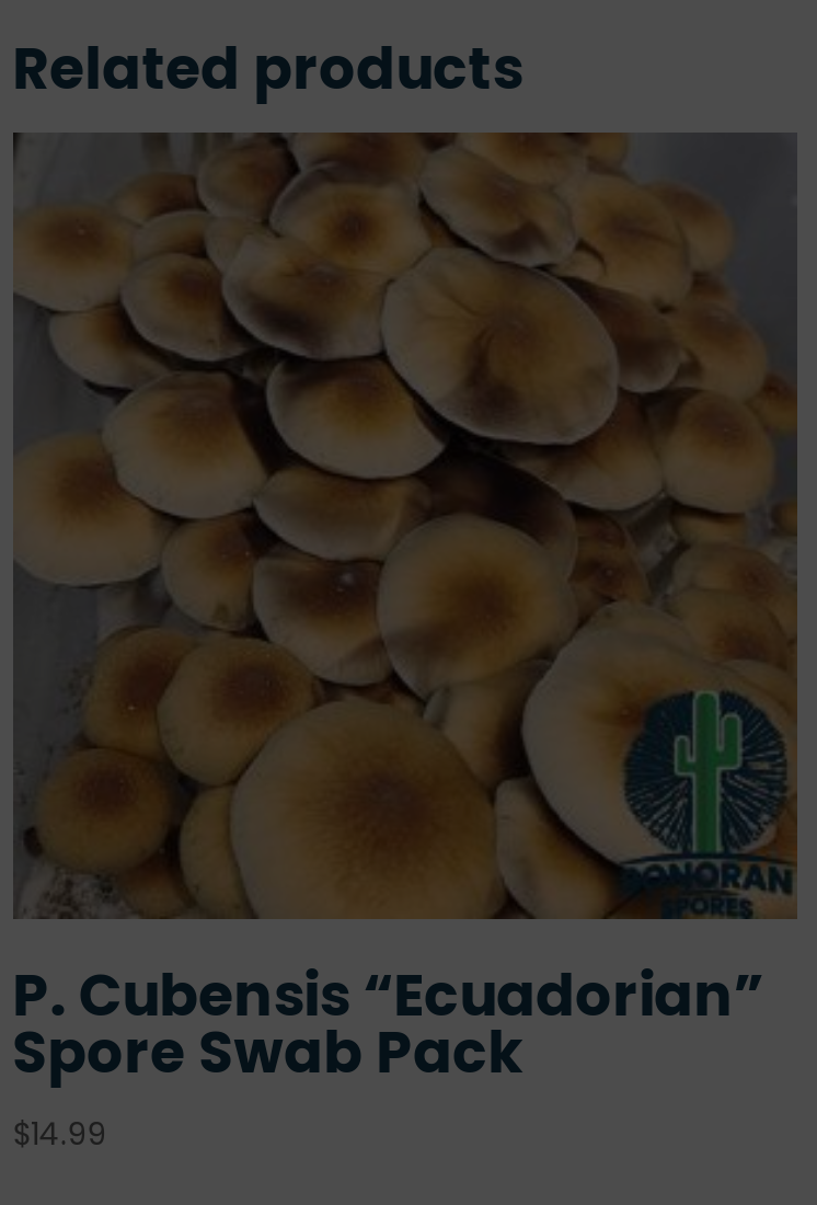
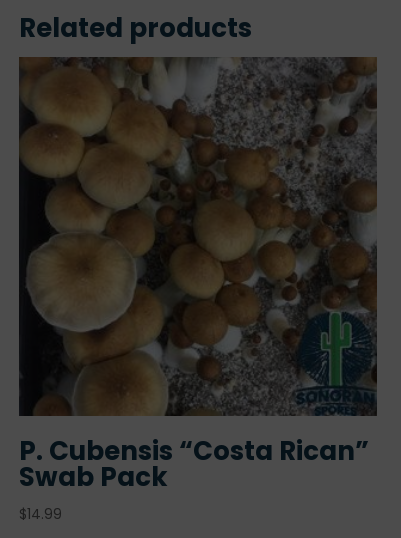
[13,133,799,1091] [image] | P. Cubensis “Ecuadorian” | Spore Swab Pack -> [18,57,378,494] [image] | P. Cubensis “Costa Rican” | Swab Pack

